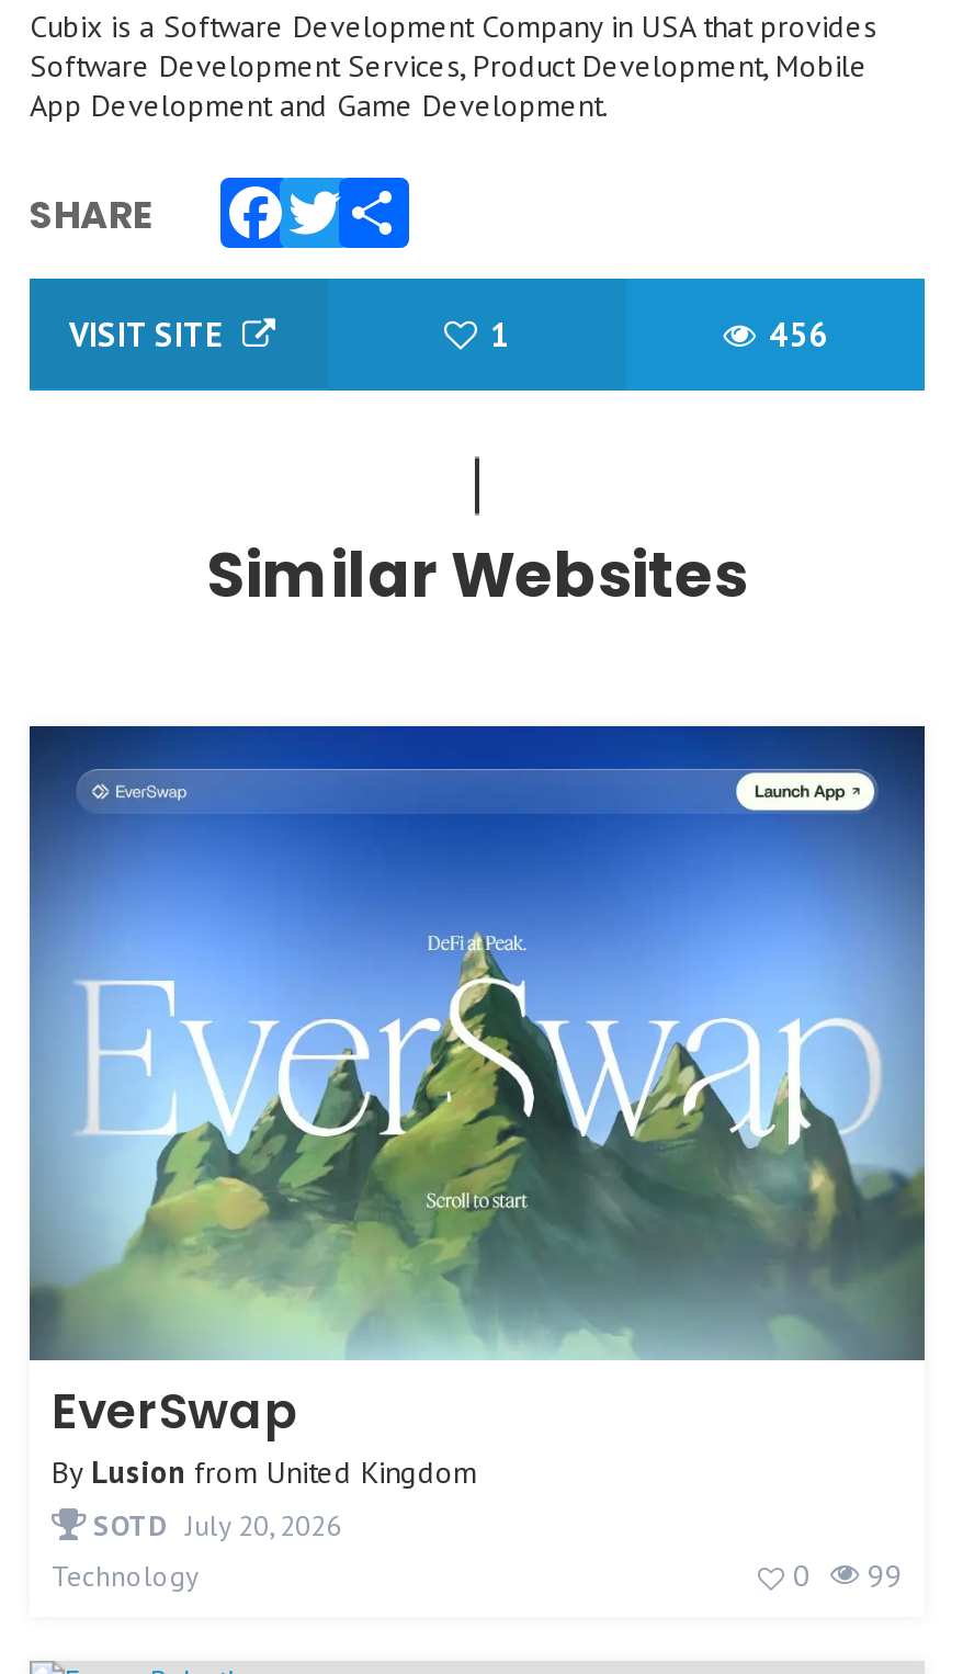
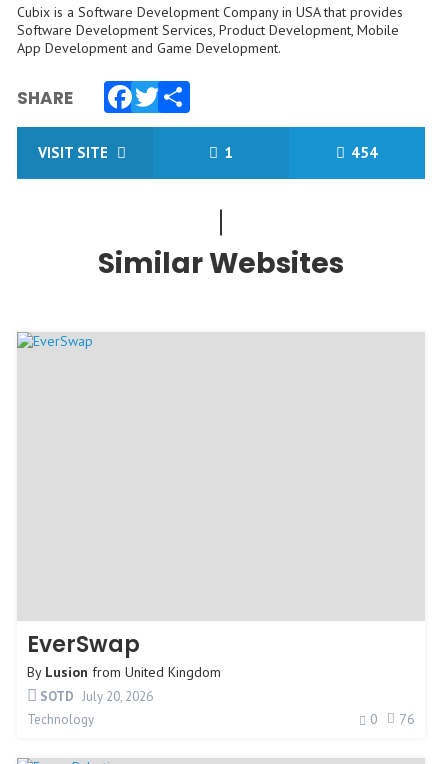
[769,314,828,355] 456 -> [351,143,378,162] 454
[27,724,927,1362] [image] -> none
[793,1556,903,1595] 0 99 -> [370,710,415,728] 0 76

